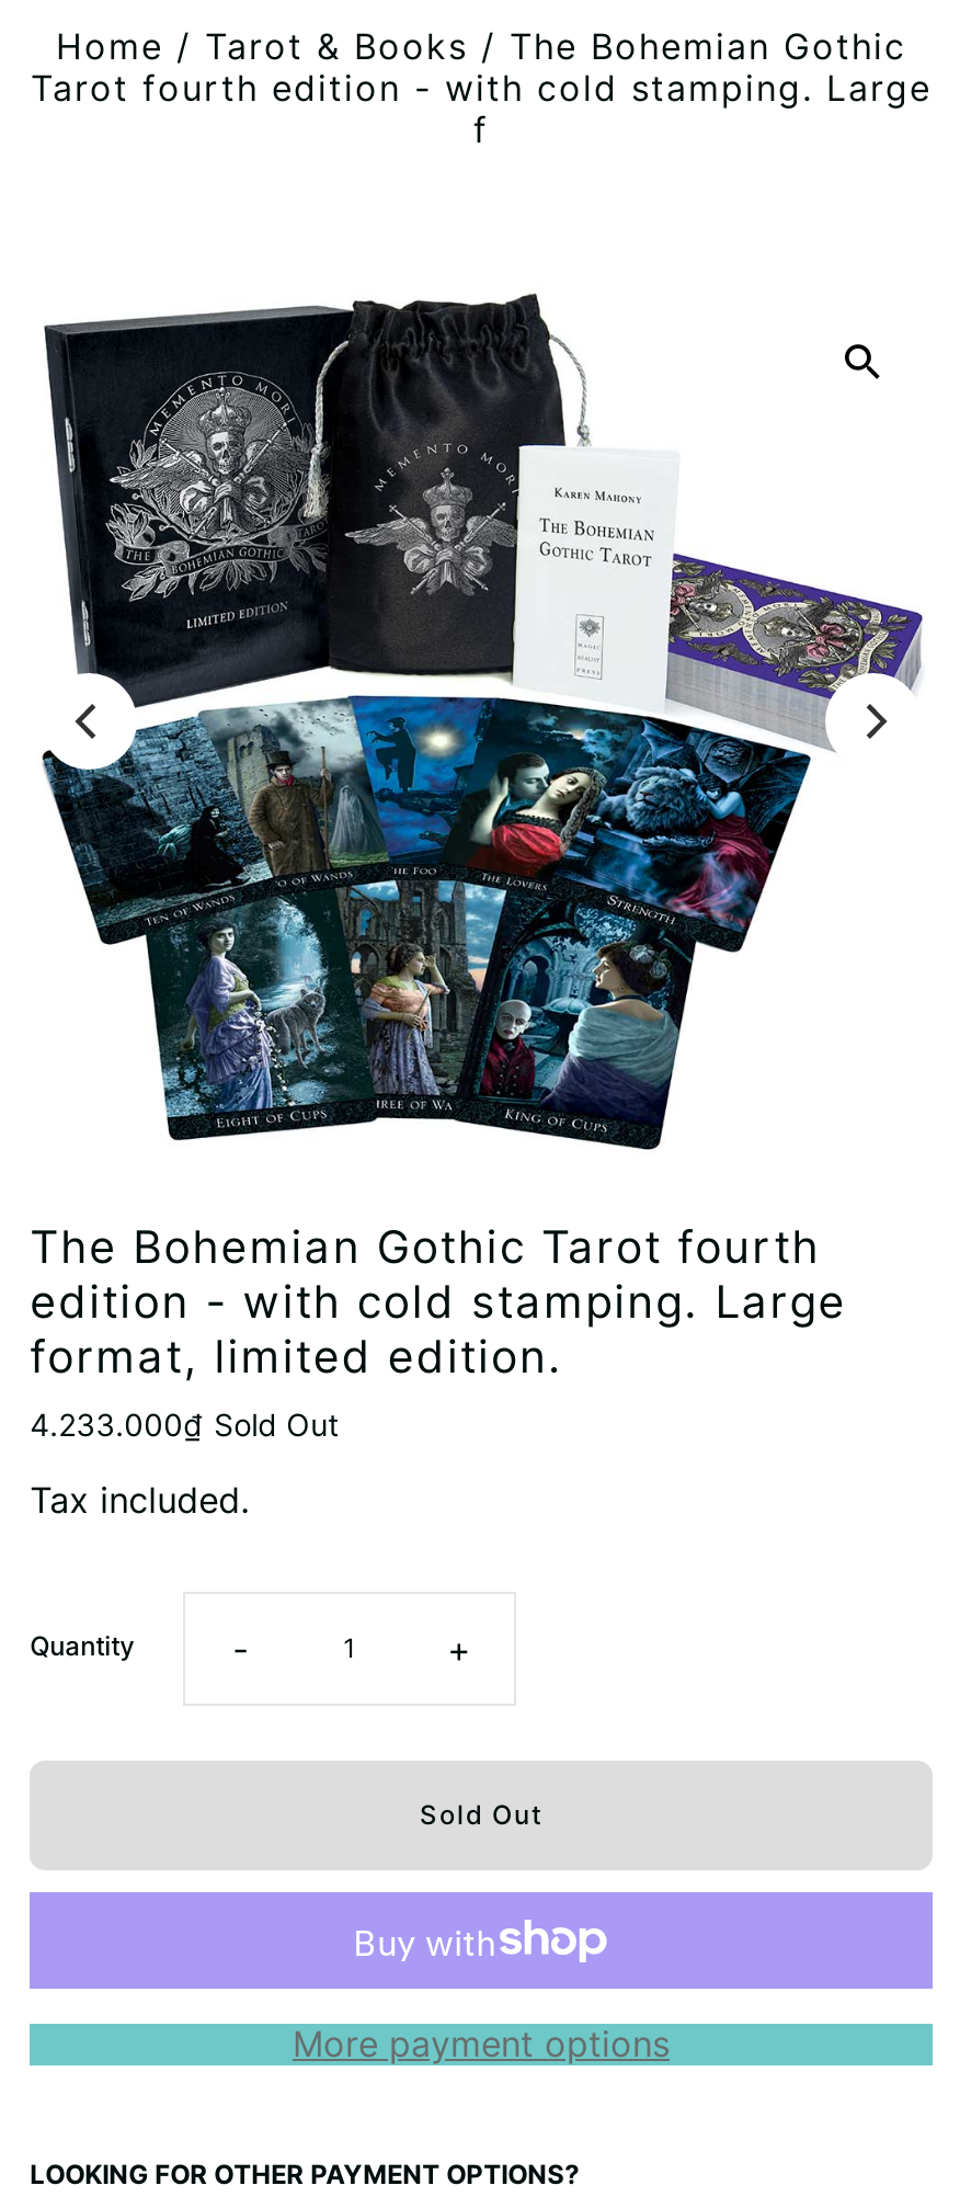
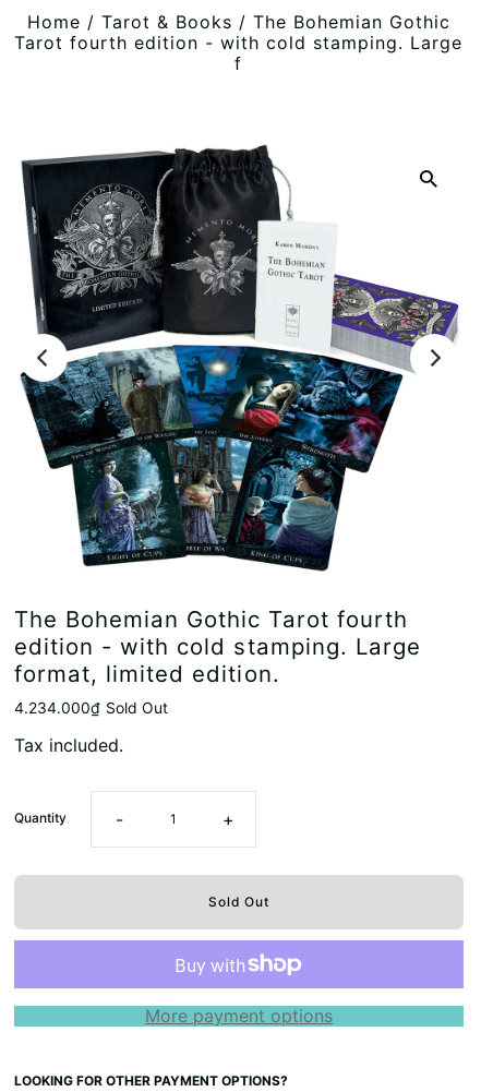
[30,1408,339,1443] 4.233.000₫ Sold Out -> [14,700,168,717] 4.234.000₫ Sold Out

